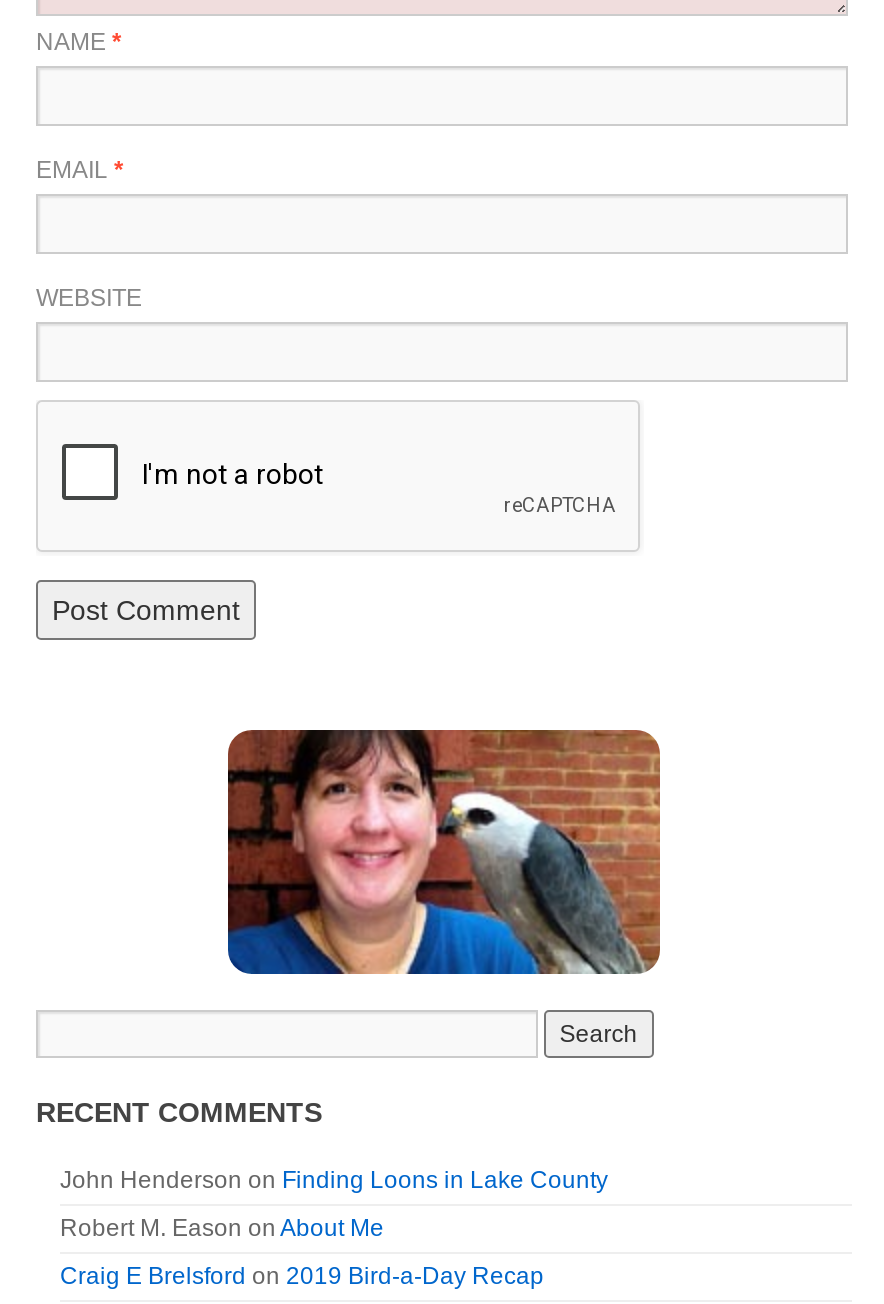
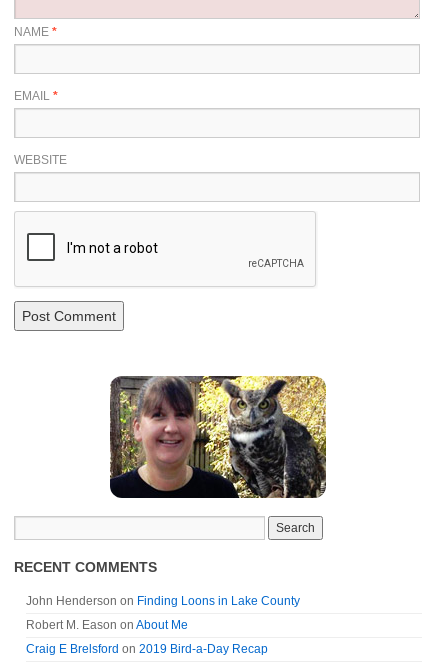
[226,728,662,976] [image] -> [109,375,327,499] [image]

